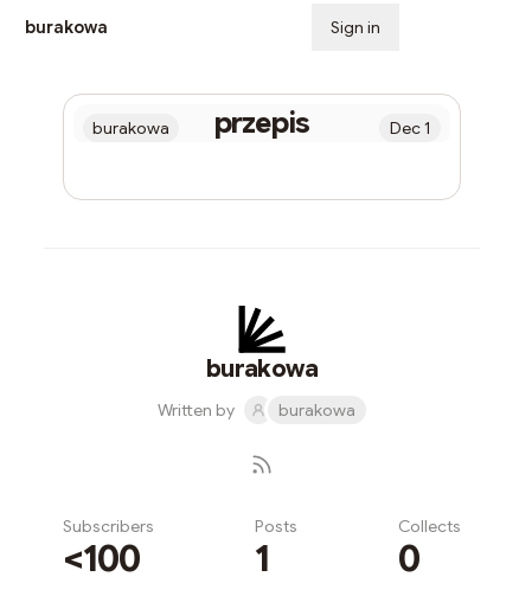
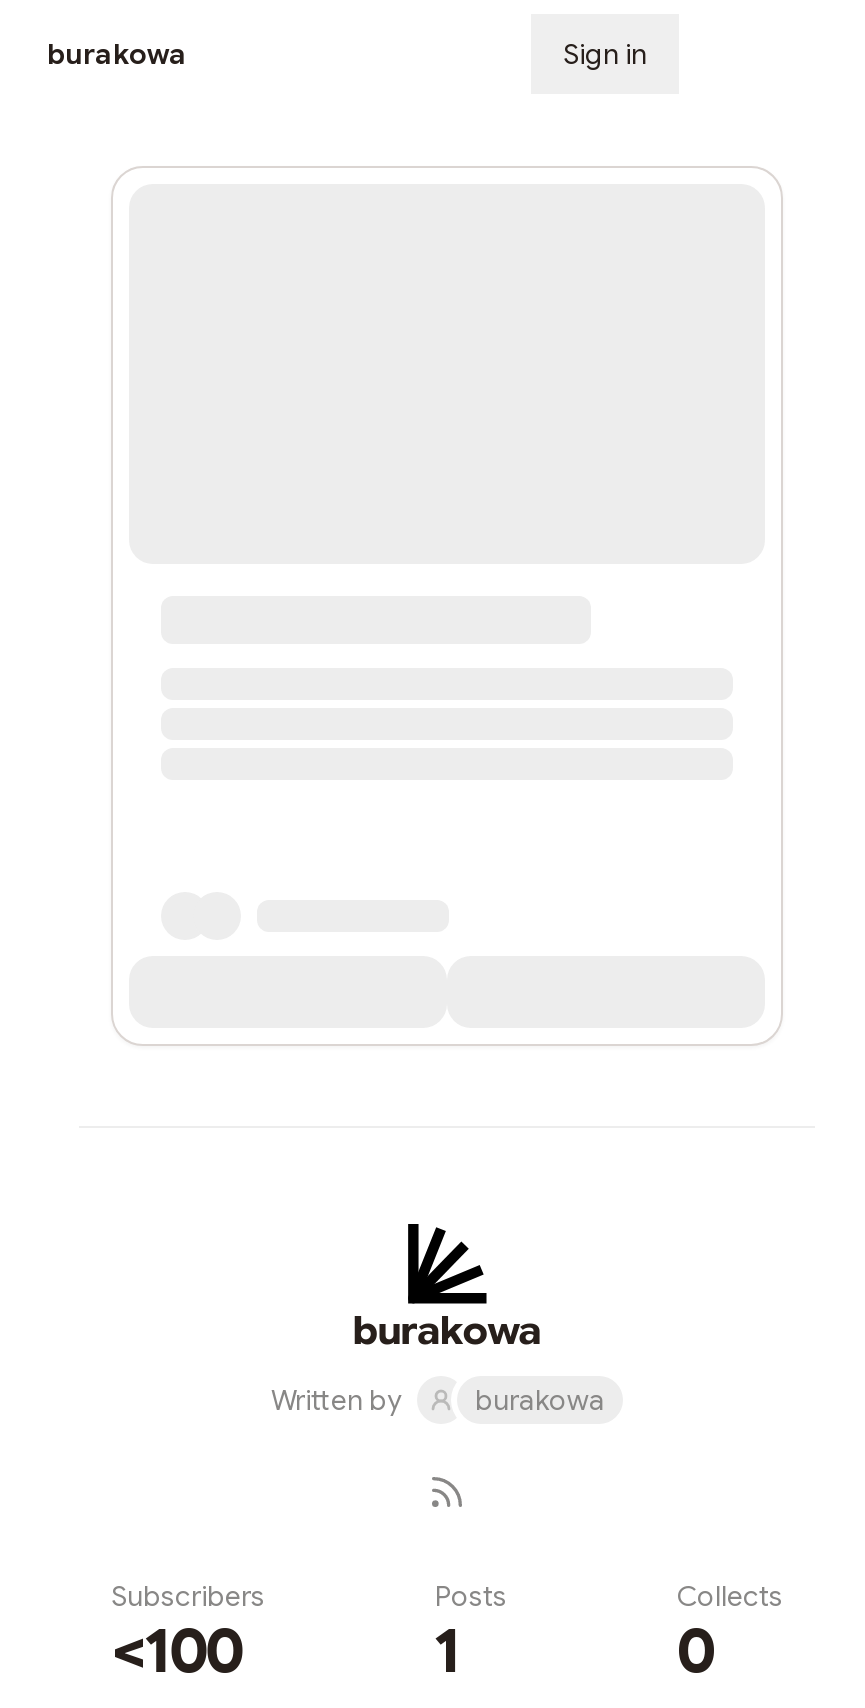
[92,105,430,141] przepis | burakowa | Dec 1 -> none

